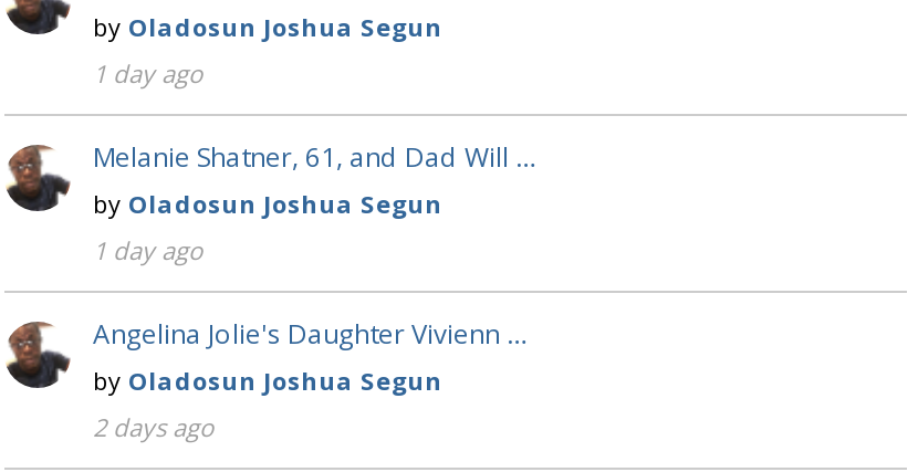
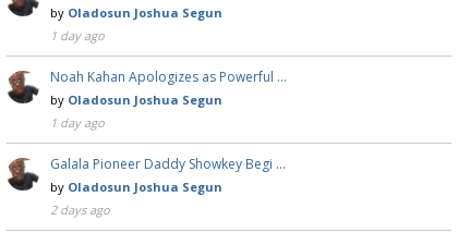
[93,137,535,174] Melanie Shatner, 61, and Dad Will … -> [50,67,287,86] Noah Kahan Apologizes as Powerful …
[93,313,526,351] Angelina Jolie's Daughter Vivienn … -> [50,154,286,173] Galala Pioneer Daddy Showkey Begi …

